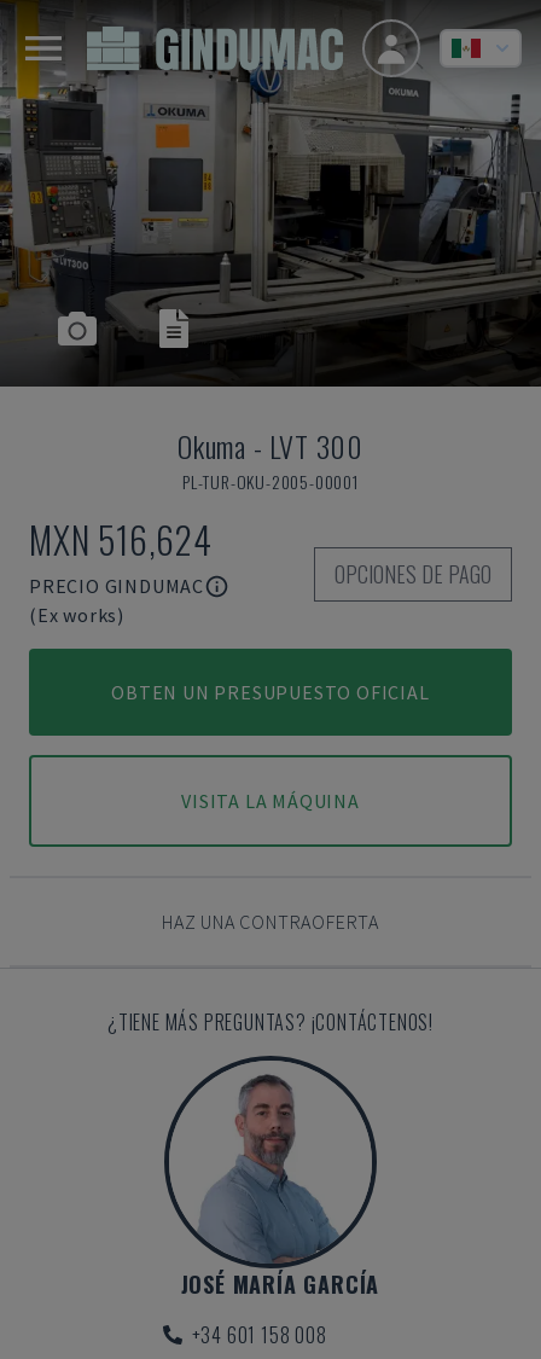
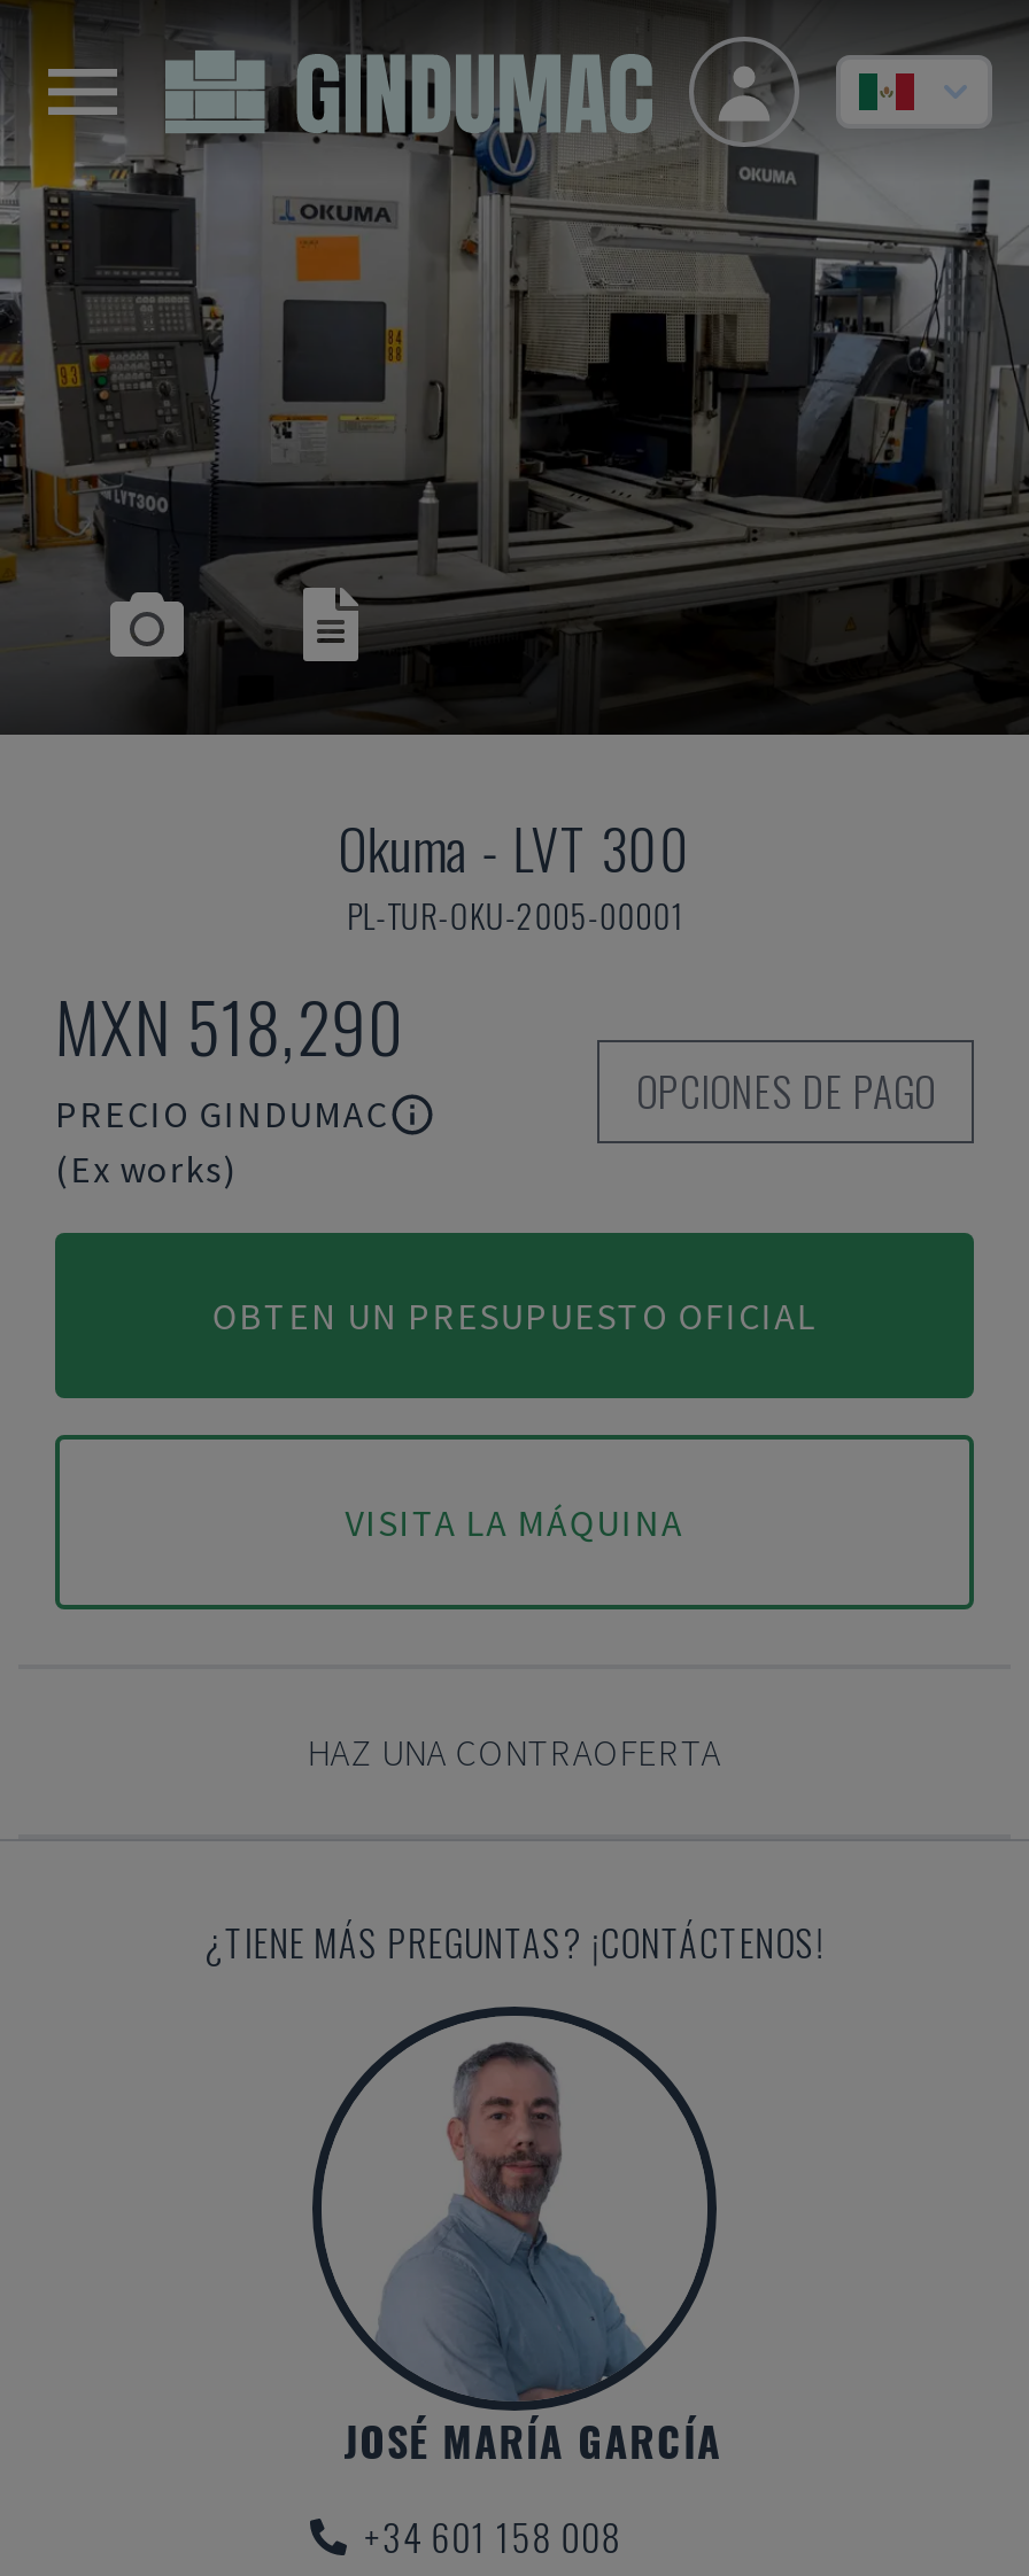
[29,512,212,567] MXN 516,624 -> [55,973,404,1077] MXN 518,290

